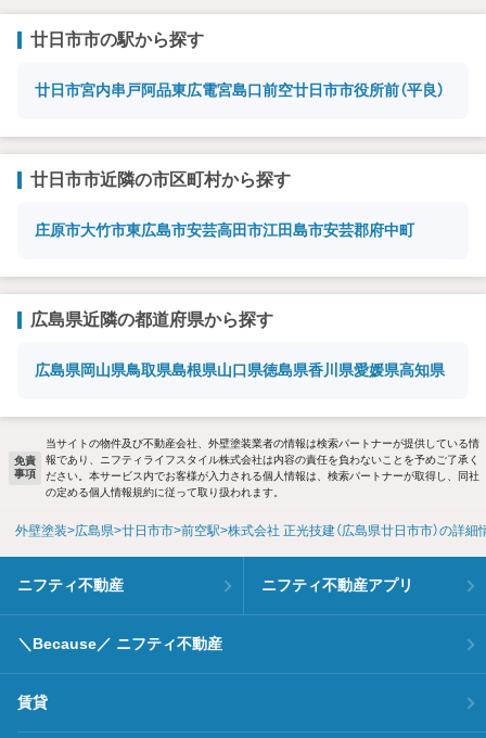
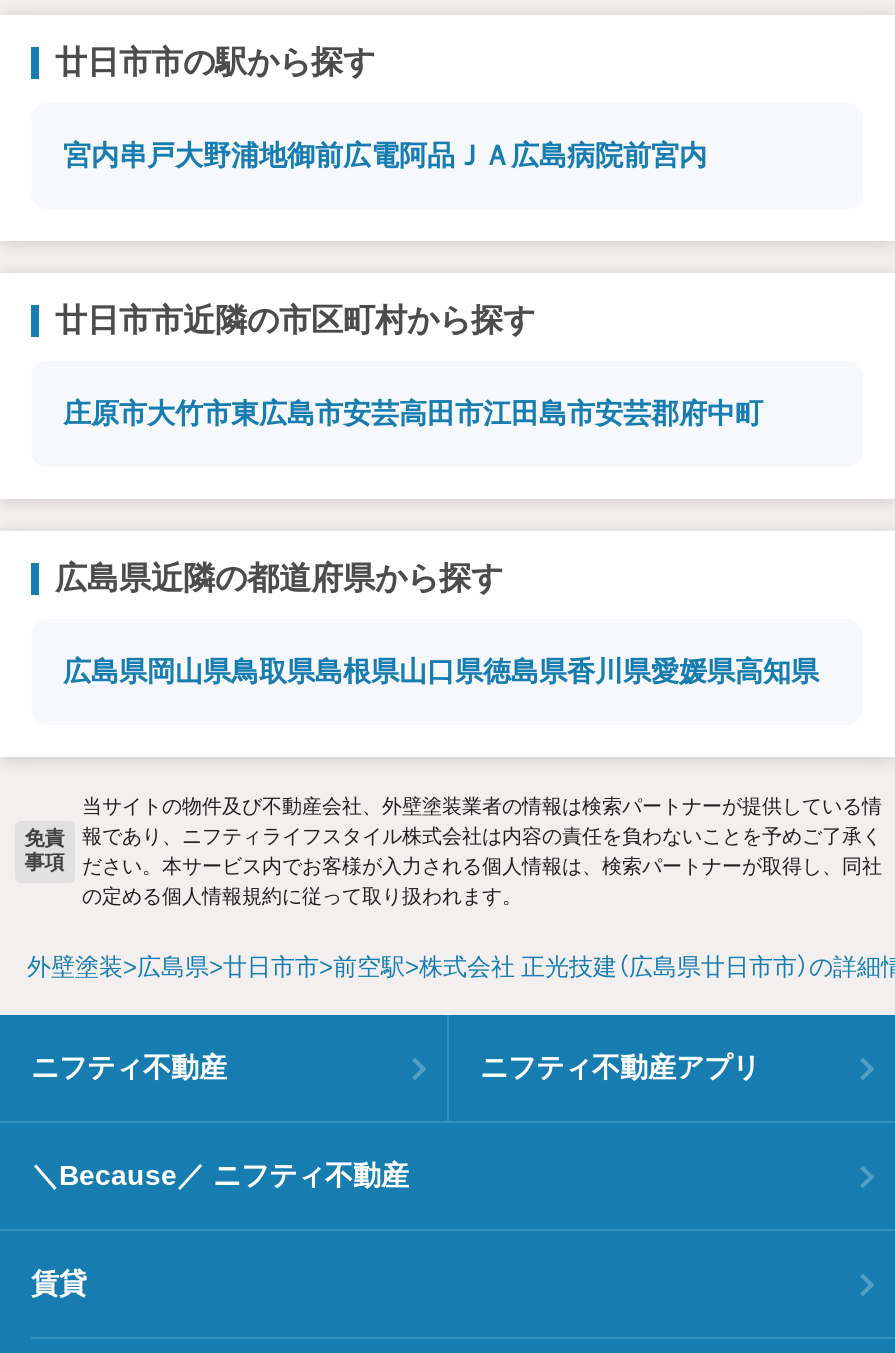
[35,81,445,99] 廿日市宮内串戸阿品東広電宮島口前空廿日市市役所前（平良） -> [63,139,707,171] 宮内串戸大野浦地御前広電阿品ＪＡ広島病院前宮内

